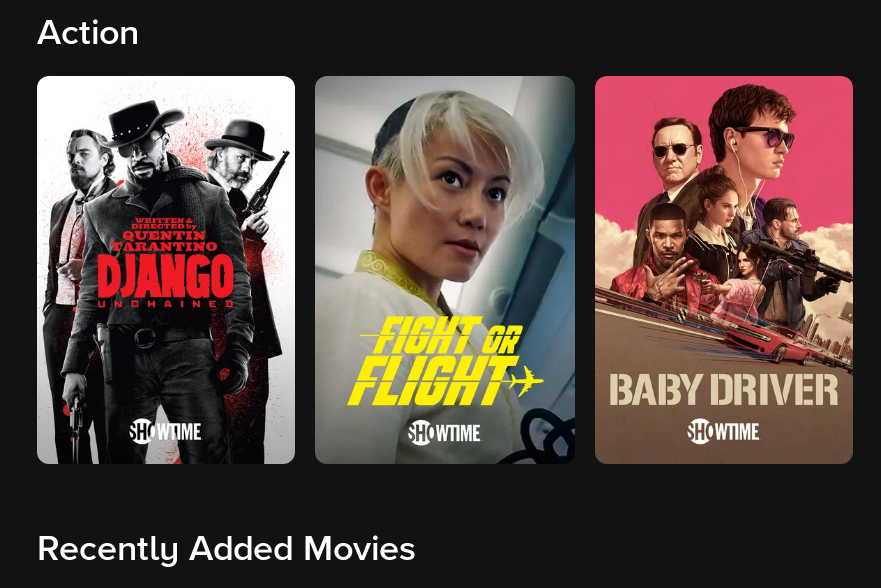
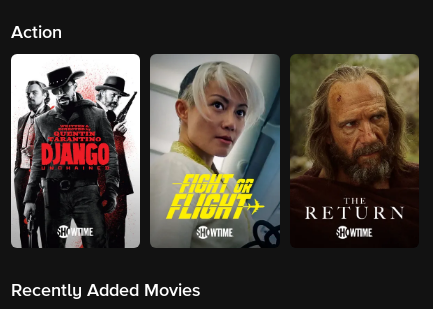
[593,74,855,464] [image] -> [290,53,419,248] [image]

